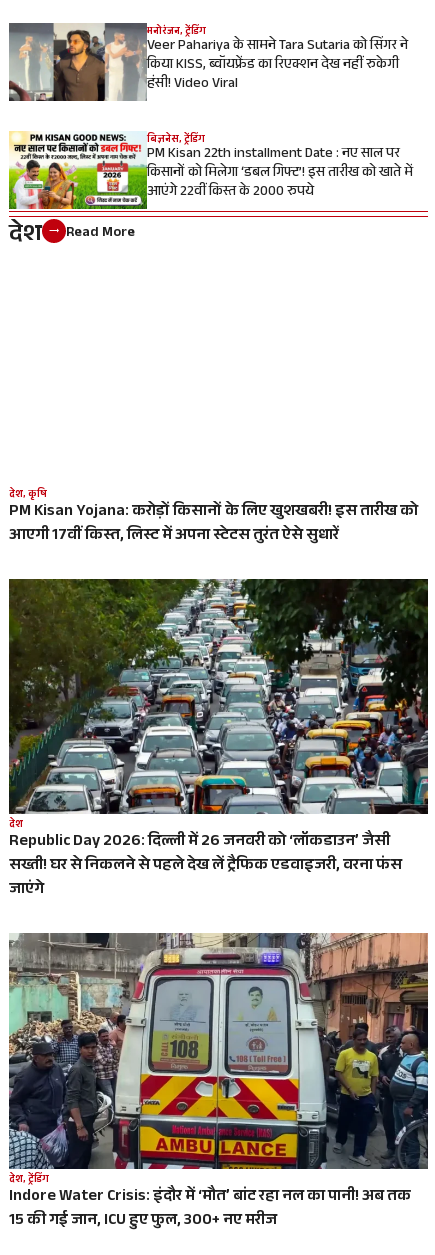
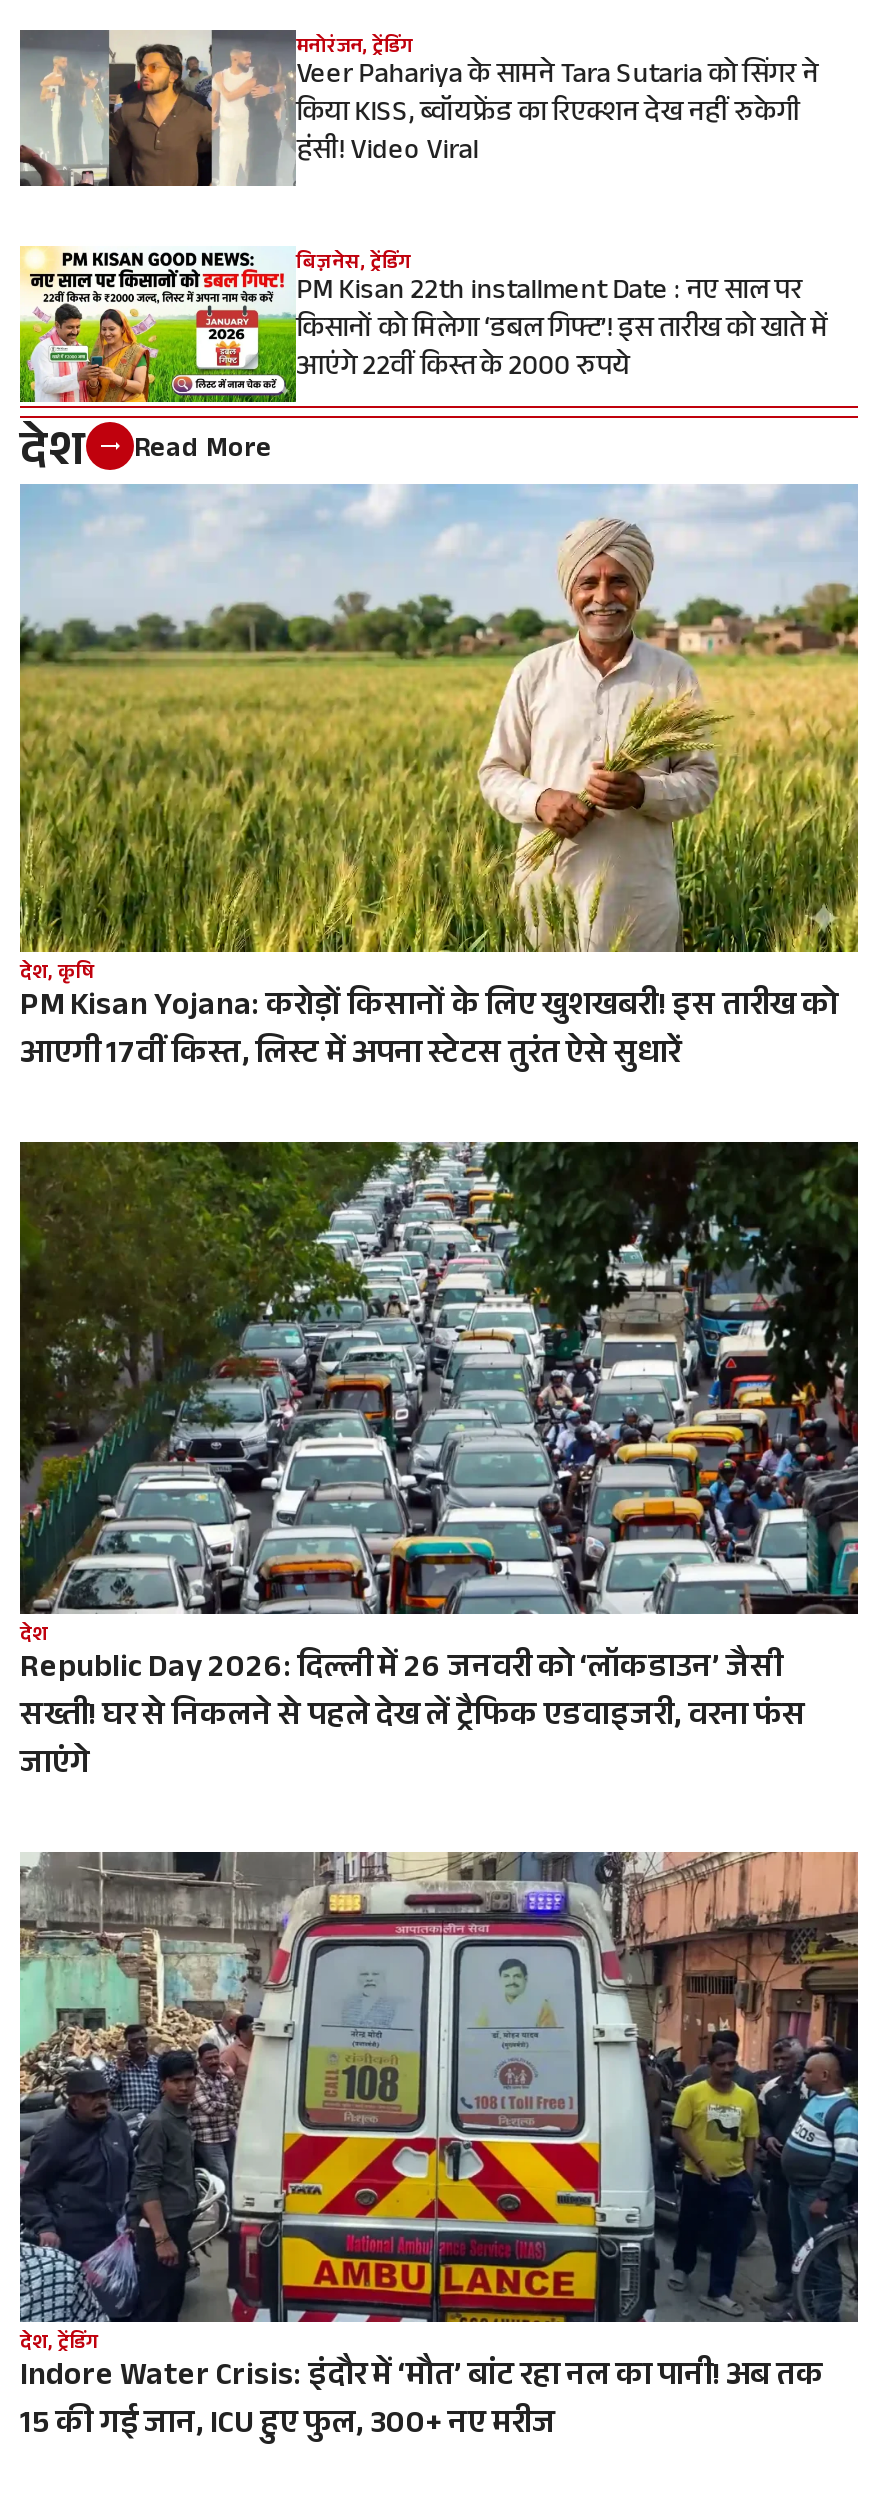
none -> [18,482,860,954] [image]

